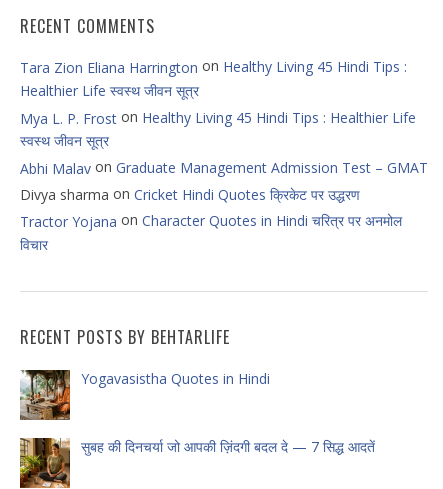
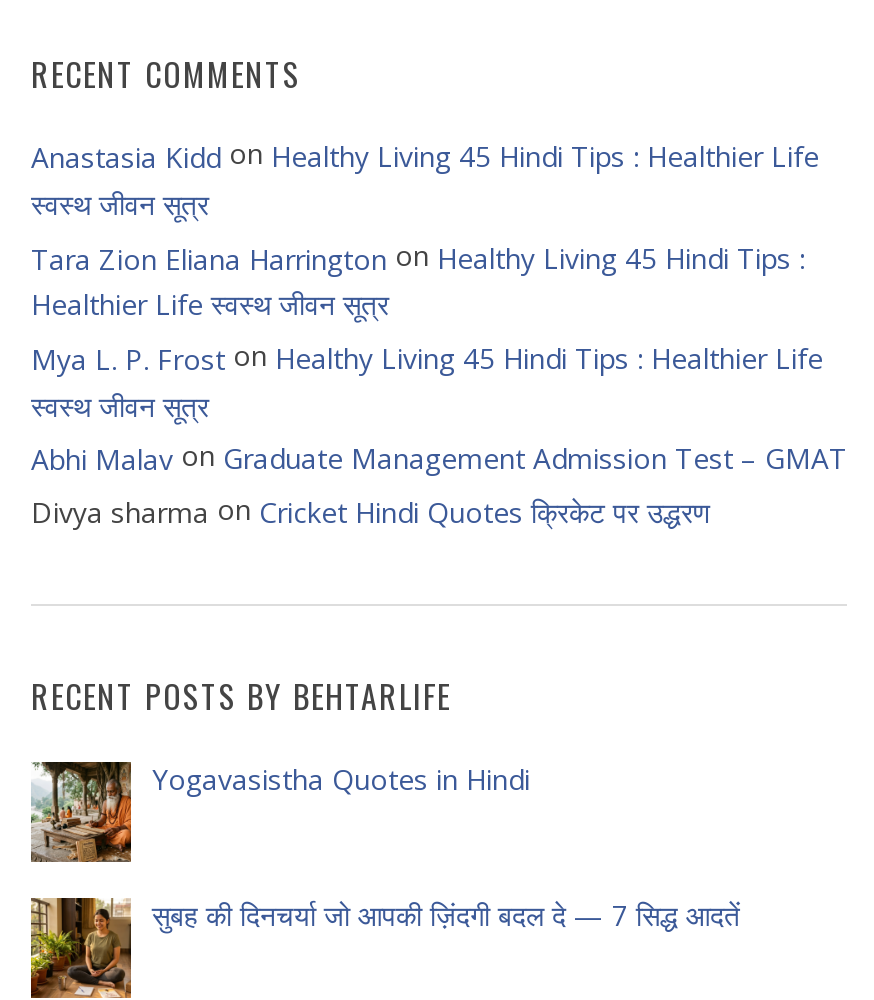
none -> [31,135,819,223] Anastasia Kidd on Healthy Living 45 Hindi Tips : Healthier Life | स्वस्थ जीवन सूत्र
moved [20,56,428,204] -> [31,235,847,530]: Tara Zion Eliana Harrington on Healthy Living 45 Hindi Tips : | Healthier Life स्वस्थ जीवन सूत्र | Mya L. P. Frost on Healthy Living 45 Hindi Tips : Healthier Life | स्वस्थ जीवन सूत्र | Abhi Malav on Graduate Management Admission Test – GMAT | Divya sharma on Cricket Hindi Quotes क्रिकेट पर उद्धरण
[20,210,402,254] Tractor Yojana on Character Quotes in Hindi चरित्र पर अनमोल | विचार -> none

